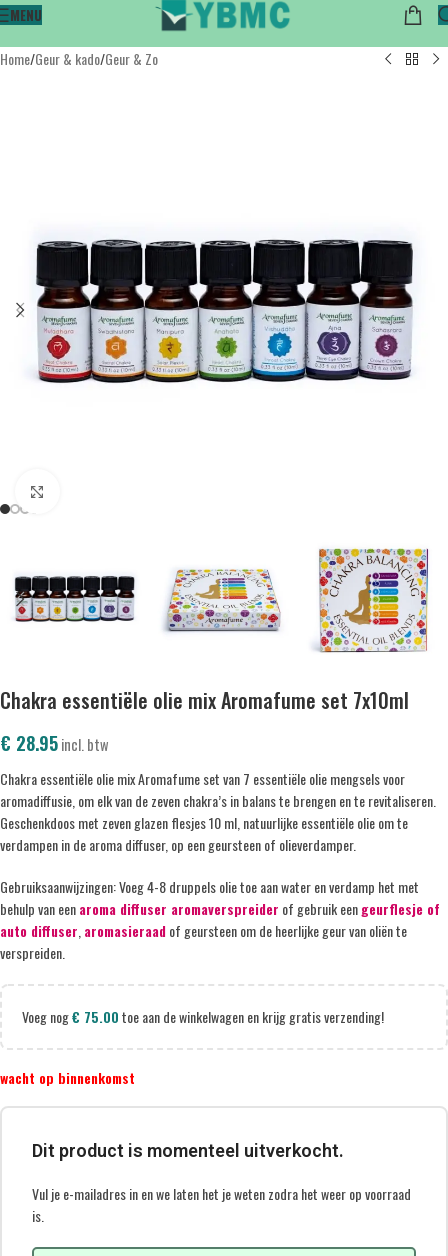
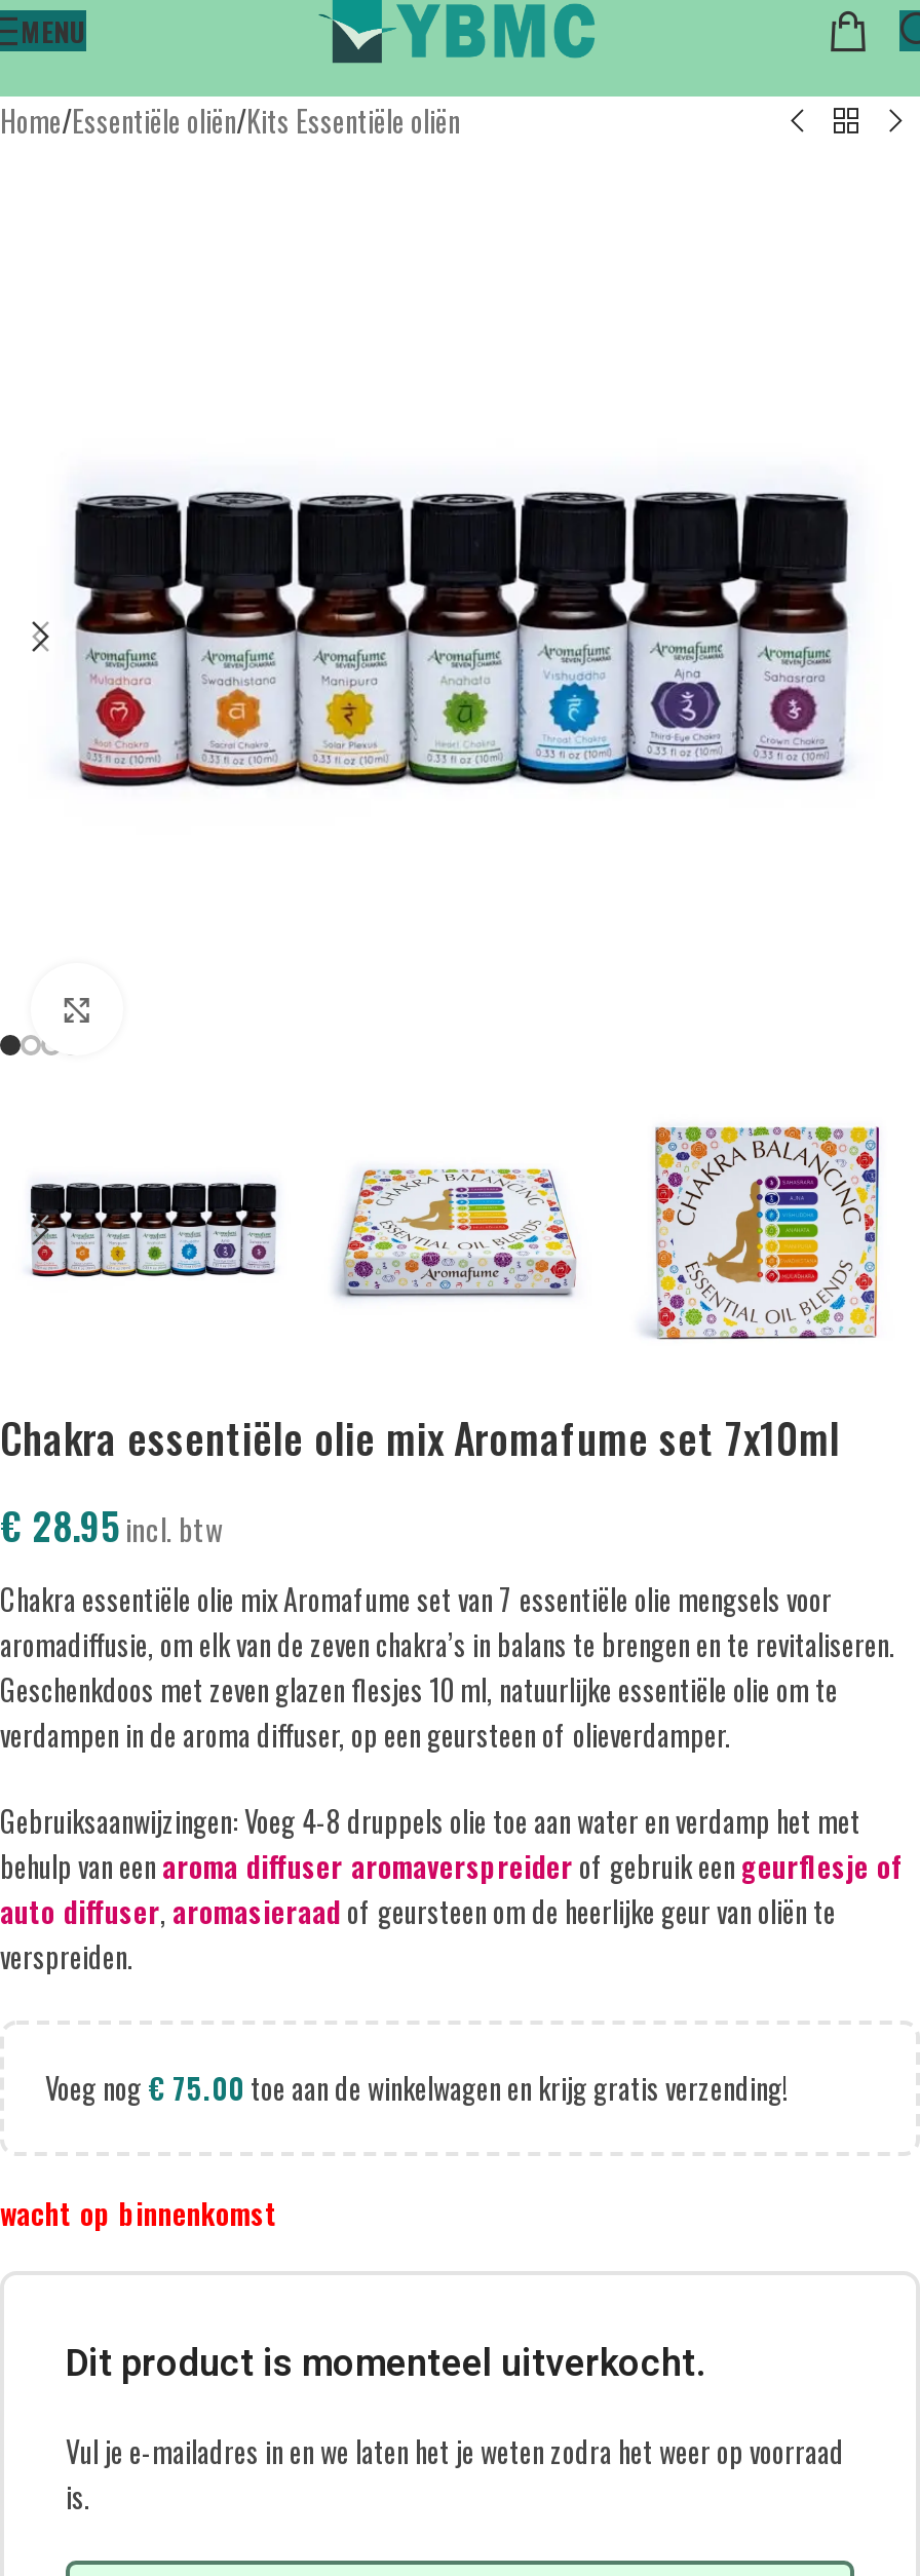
[0,48,158,69] Home/Geur & kado/Geur & Zo -> [0,99,460,142] Home/Essentiële oliën/Kits Essentiële oliën

